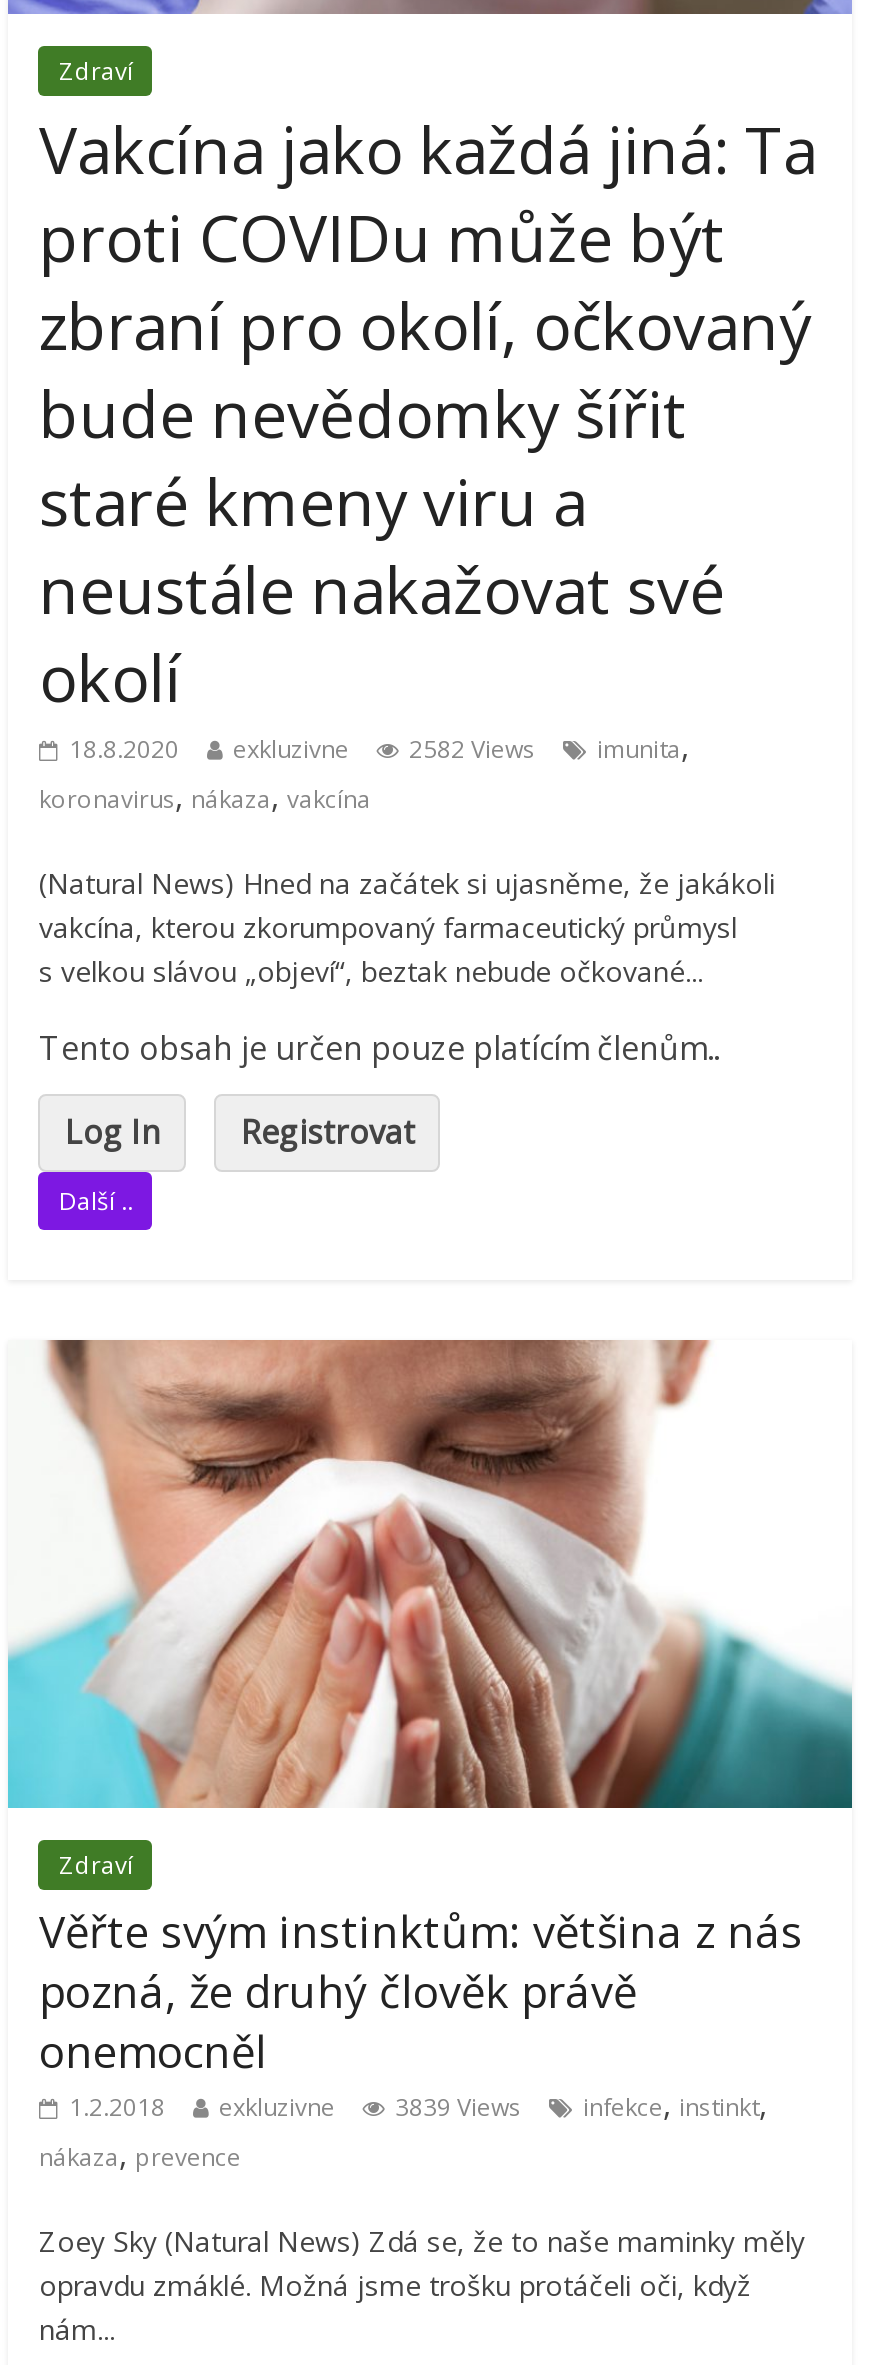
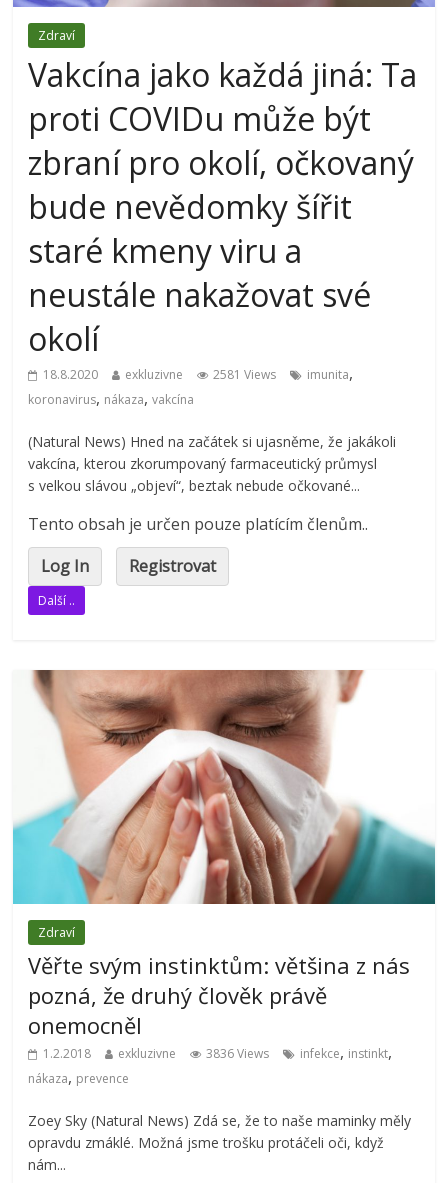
[69,724,689,768] 18.8.2020 exkluzivne 2582 Views imunita, -> [43,362,353,384] 18.8.2020 exkluzivne 2581 Views imunita,
[69,2083,767,2127] 1.2.2018 exkluzivne 3839 Views infekce, instinkt, -> [43,1041,392,1063] 1.2.2018 exkluzivne 3836 Views infekce, instinkt,

